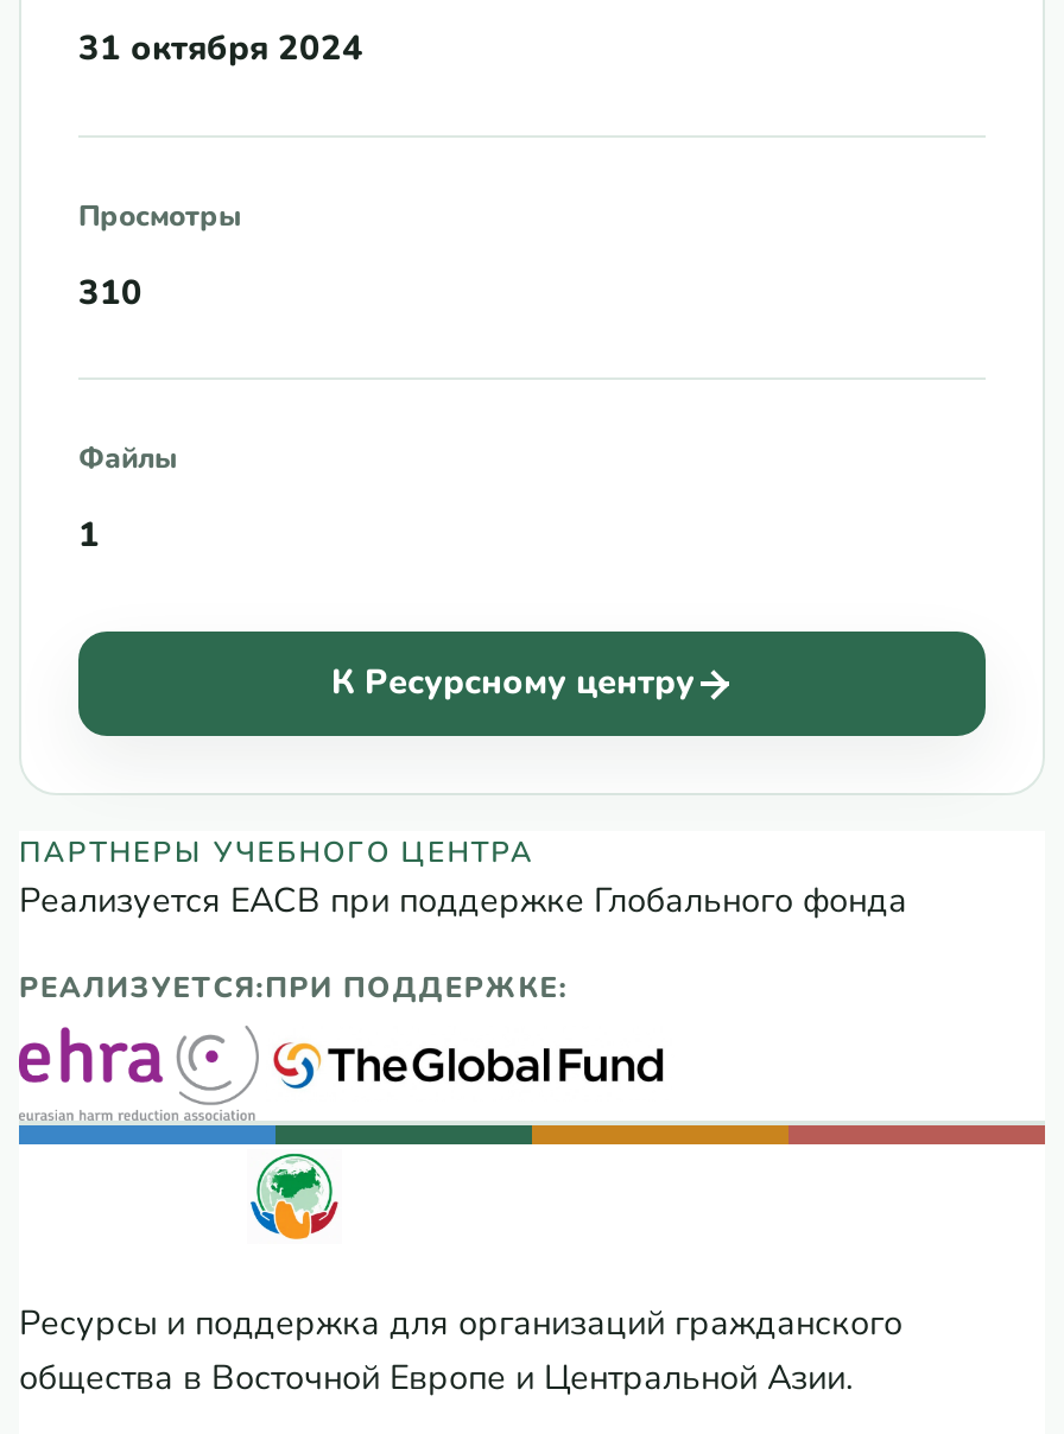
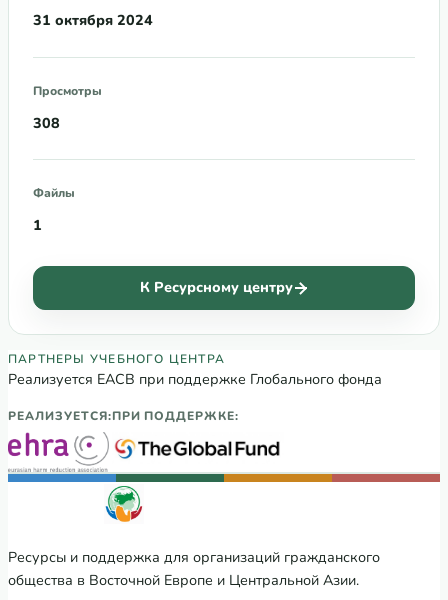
[78,268,142,315] 310 -> [33,113,60,133] 308

